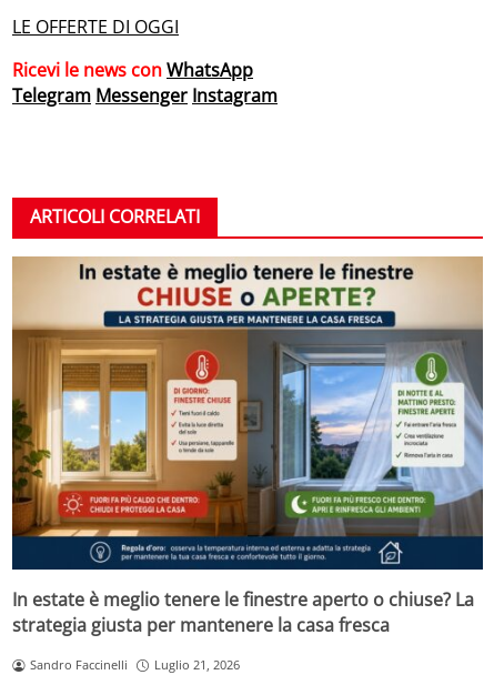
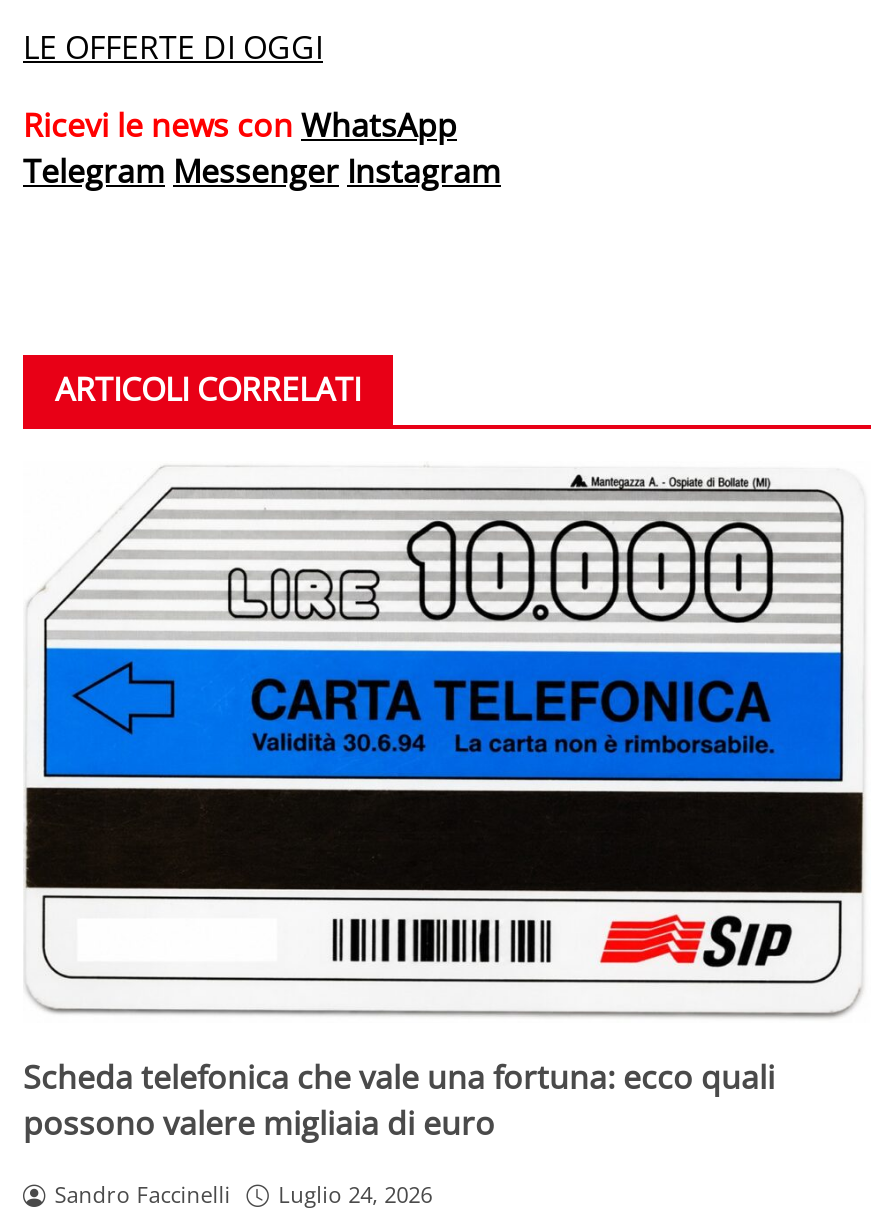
[11,255,484,638] [image] | In estate è meglio tenere le finestre aperto o chiuse? La | strategia giusta per mantenere la casa fresca -> [23,461,871,1146] [image] | Scheda telefonica che vale una fortuna: ecco quali | possono valere migliaia di euro
[30,656,239,673] Sandro Faccinelli Luglio 21, 2026 -> [55,1180,432,1210] Sandro Faccinelli Luglio 24, 2026

